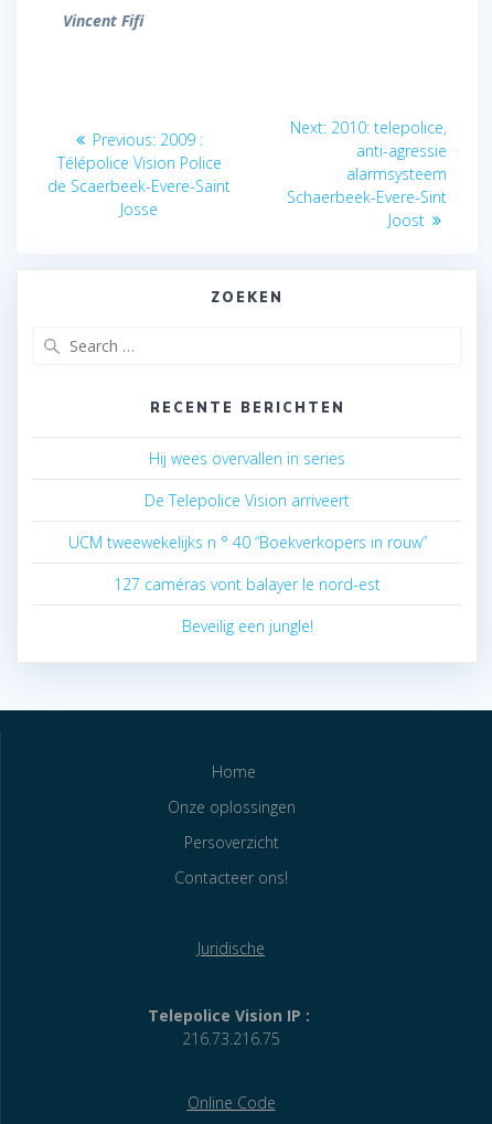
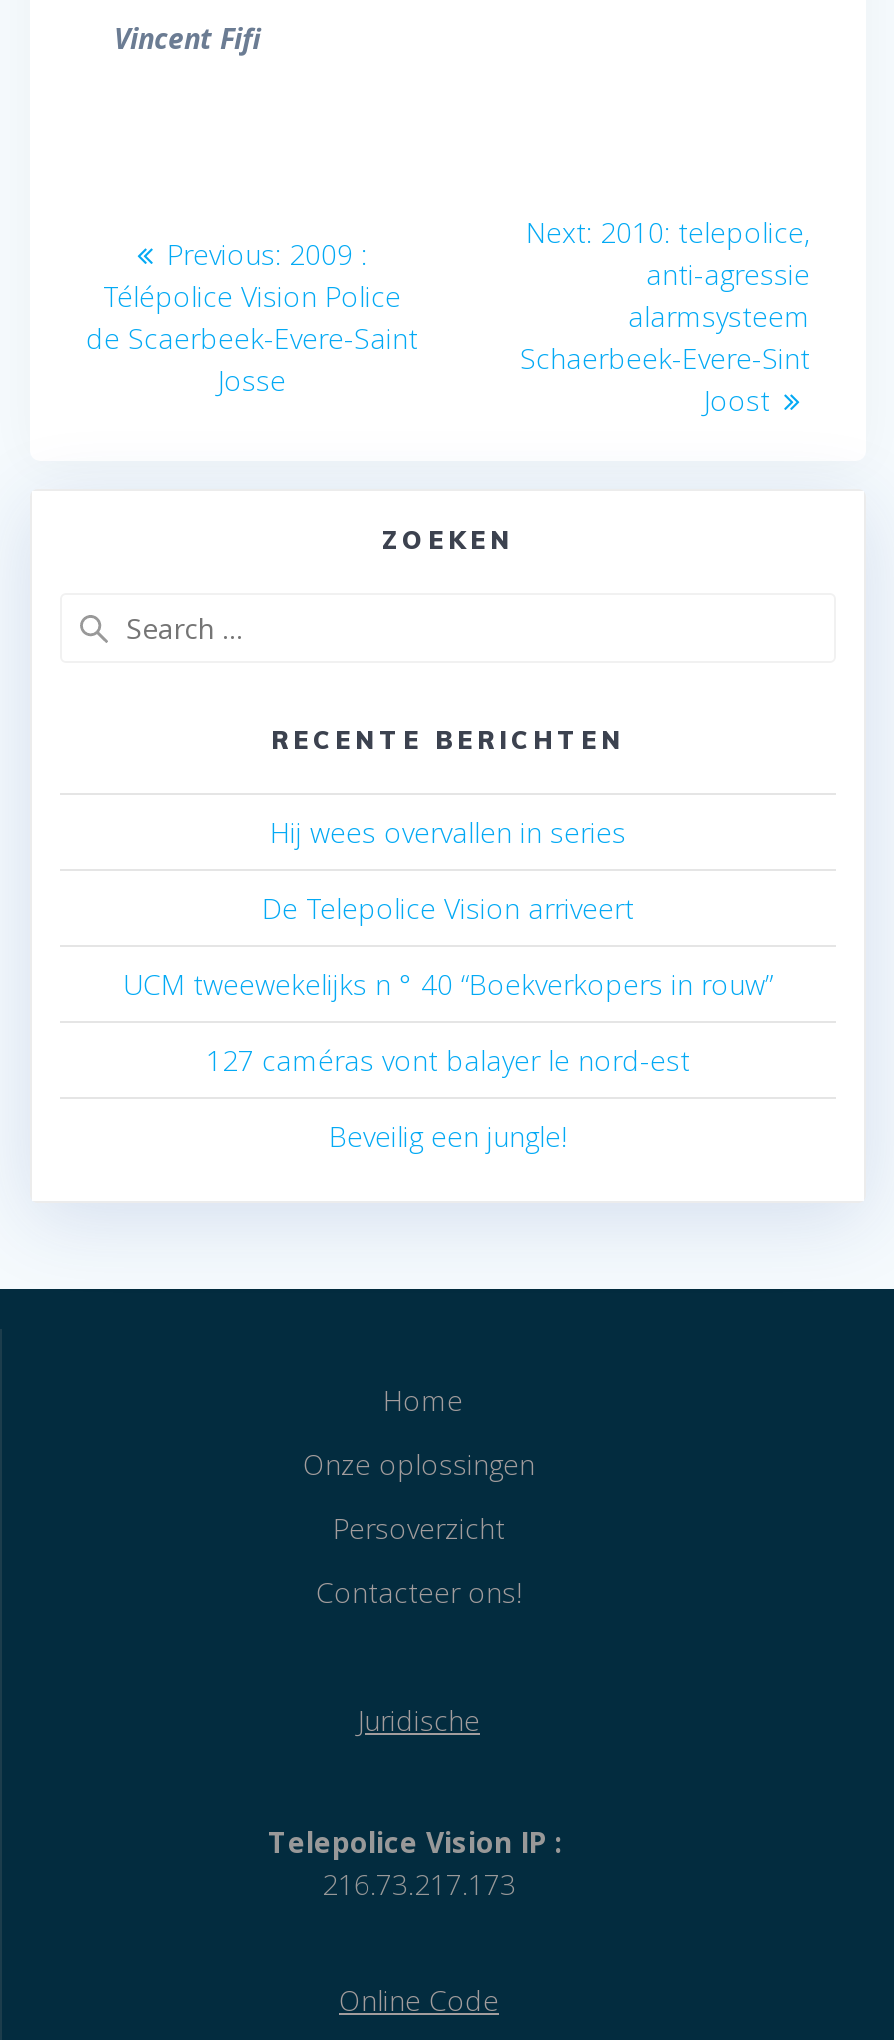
[182,1028,280,1049] 216.73.216.75 -> [322,1864,516,1902] 216.73.217.173

